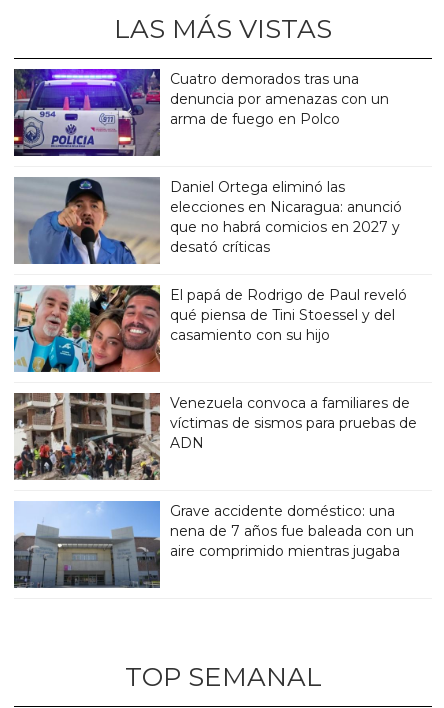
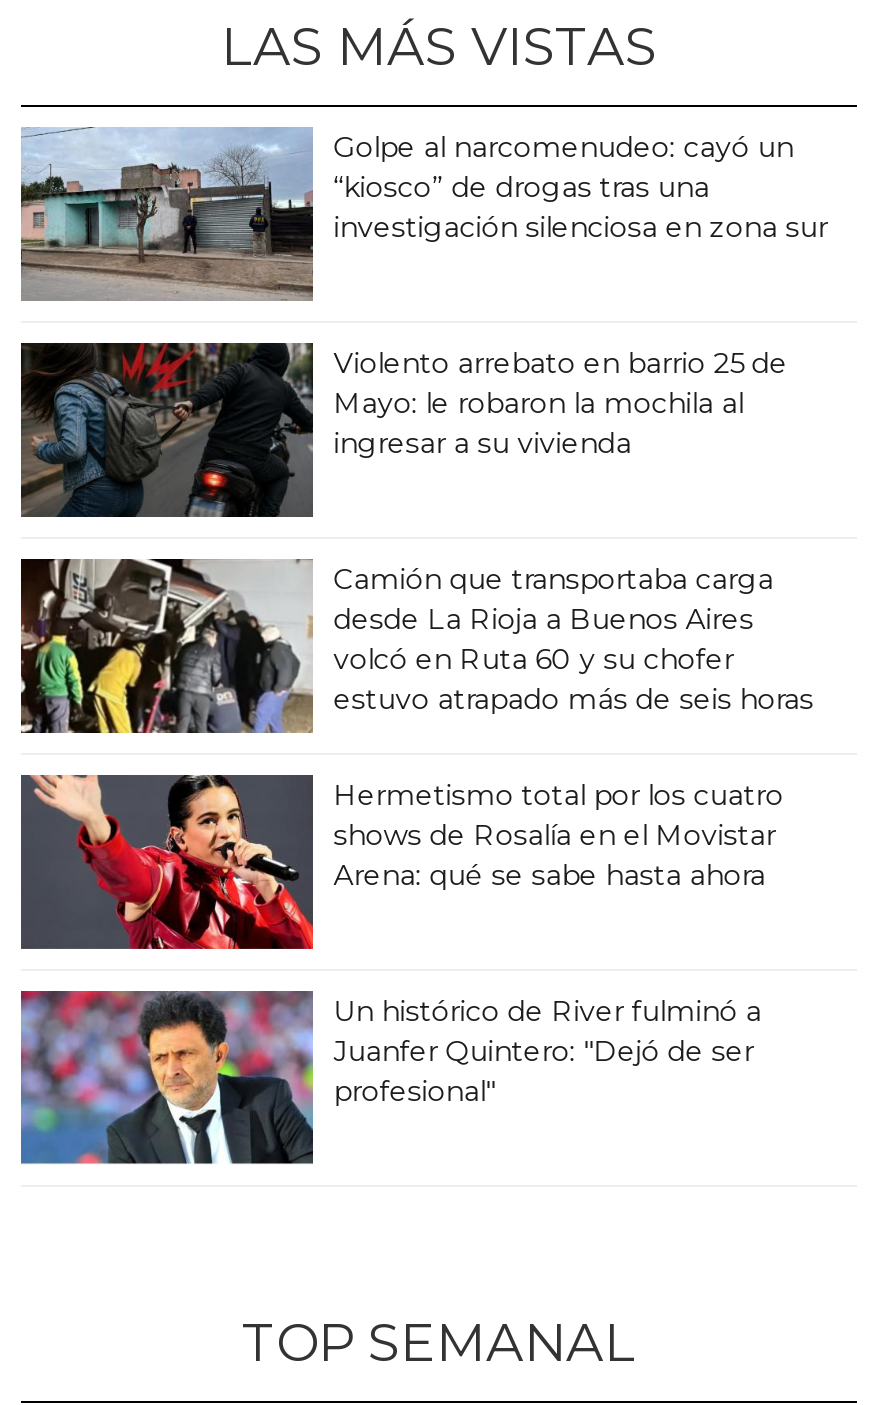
[13,68,389,156] [image] | Cuatro demorados tras una | denuncia por amenazas con un | arma de fuego en Polco -> [19,127,828,301] [image] | Golpe al narcomenudeo: cayó un | “kiosco” de drogas tras una | investigación silenciosa en zona sur
[14,177,402,265] [image] | Daniel Ortega eliminó las | elecciones en Nicaragua: anunció | que no habrá comicios en 2027 y | desató críticas -> [21,341,788,519] [image] | Violento arrebato en barrio 25 de | Mayo: le robaron la mochila al | ingresar a su vivienda
[13,285,407,373] [image] | El papá de Rodrigo de Paul reveló | qué piensa de Tini Stoessel y del | casamiento con su hijo -> [19,557,814,735] [image] | Camión que transportaba carga | desde La Rioja a Buenos Aires | volcó en Ruta 60 y su chofer | estuvo atrapado más de seis horas
[13,392,417,481] [image] | Venezuela convoca a familiares de | víctimas de sismos para pruebas de | ADN -> [19,773,784,951] [image] | Hermetismo total por los cuatro | shows de Rosalía en el Movistar | Arena: qué se sabe hasta ahora
[13,500,414,589] [image] | Grave accidente doméstico: una | nena de 7 años fue baleada con un | aire comprimido mientras jugaba -> [19,989,762,1165] [image] | Un histórico de River fulminó a | Juanfer Quintero: "Dejó de ser | profesional"

